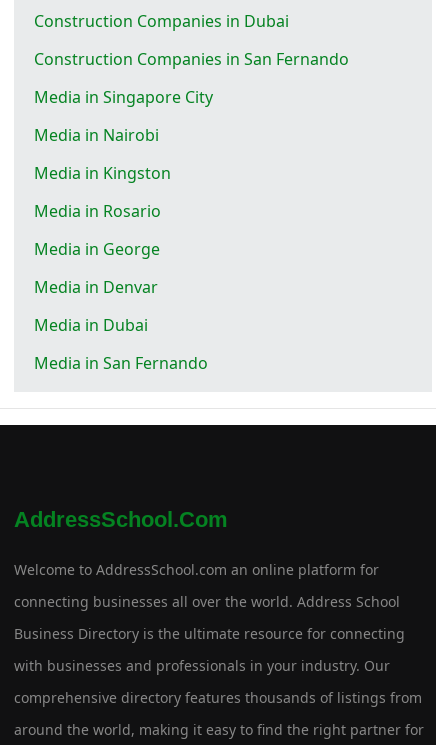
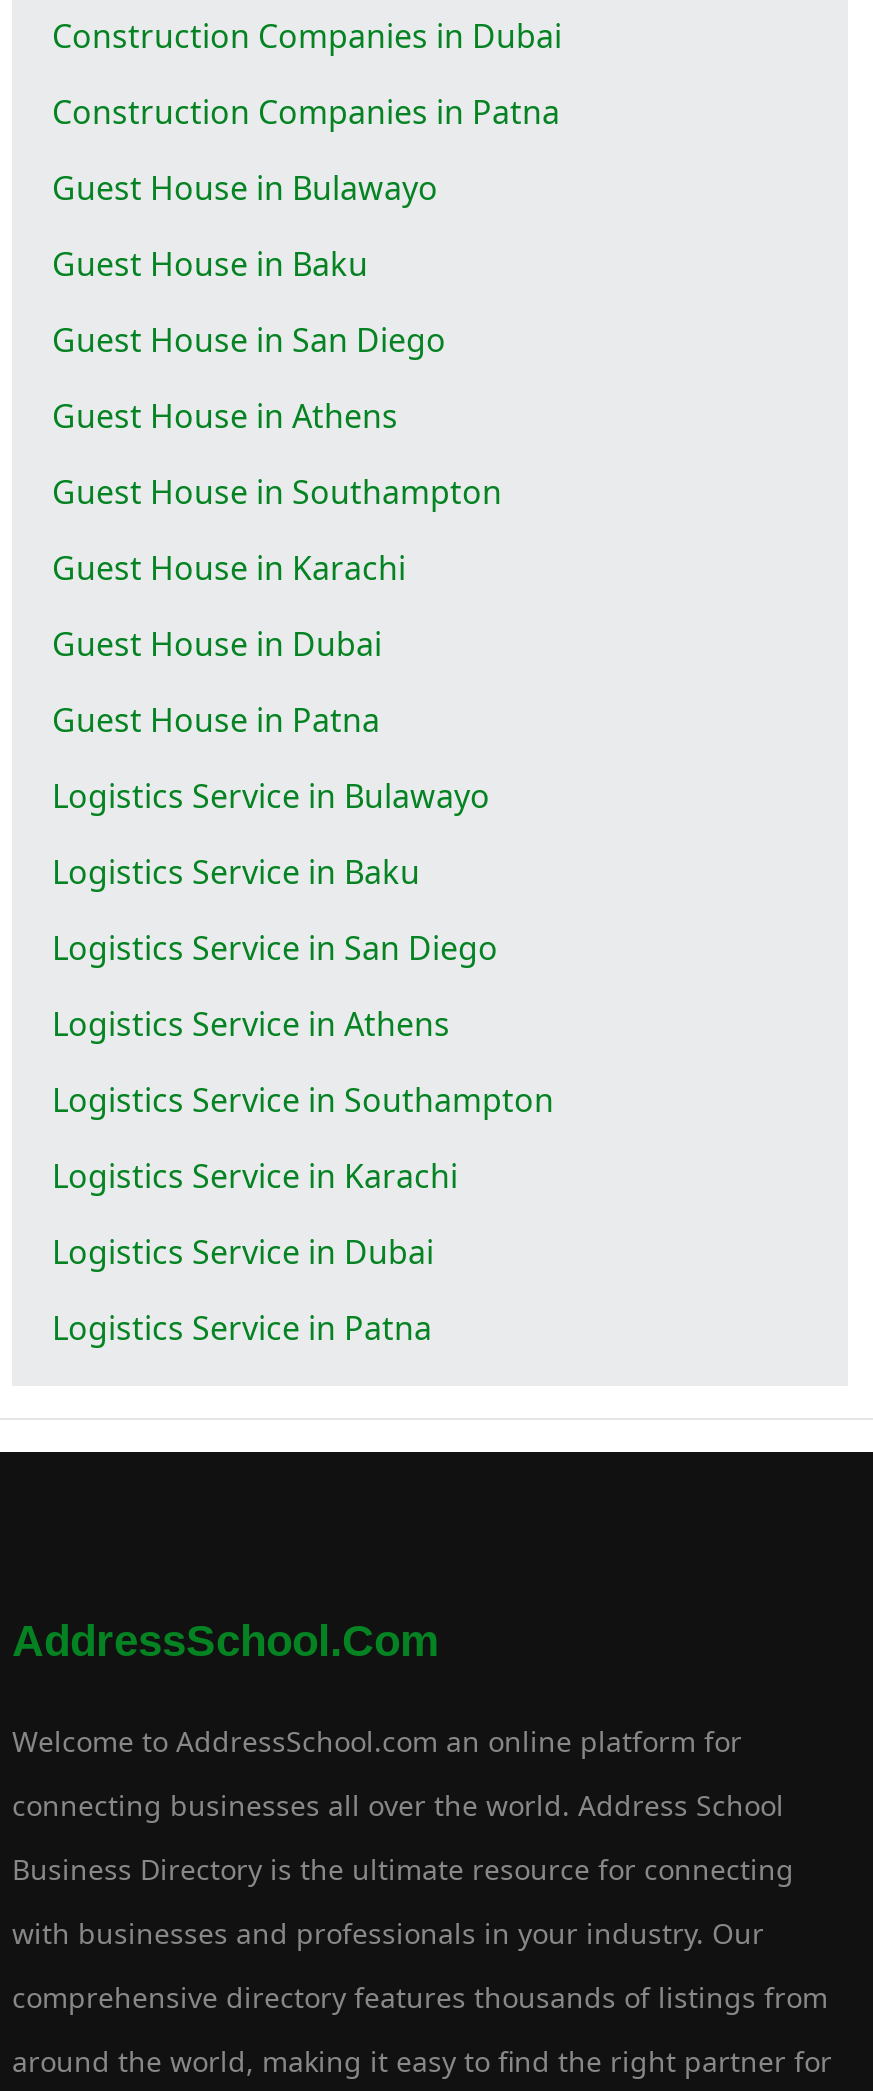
[34,48,349,374] Construction Companies in San Fernando | Media in Singapore City | Media in Nairobi | Media in Kingston | Media in Rosario | Media in George | Media in Denvar | Media in Dubai | Media in San Fernando -> [52,89,560,1349] Construction Companies in Patna | Guest House in Bulawayo | Guest House in Baku | Guest House in San Diego | Guest House in Athens | Guest House in Southampton | Guest House in Karachi | Guest House in Dubai | Guest House in Patna | Logistics Service in Bulawayo | Logistics Service in Baku | Logistics Service in San Diego | Logistics Service in Athens | Logistics Service in Southampton | Logistics Service in Karachi | Logistics Service in Dubai | Logistics Service in Patna

